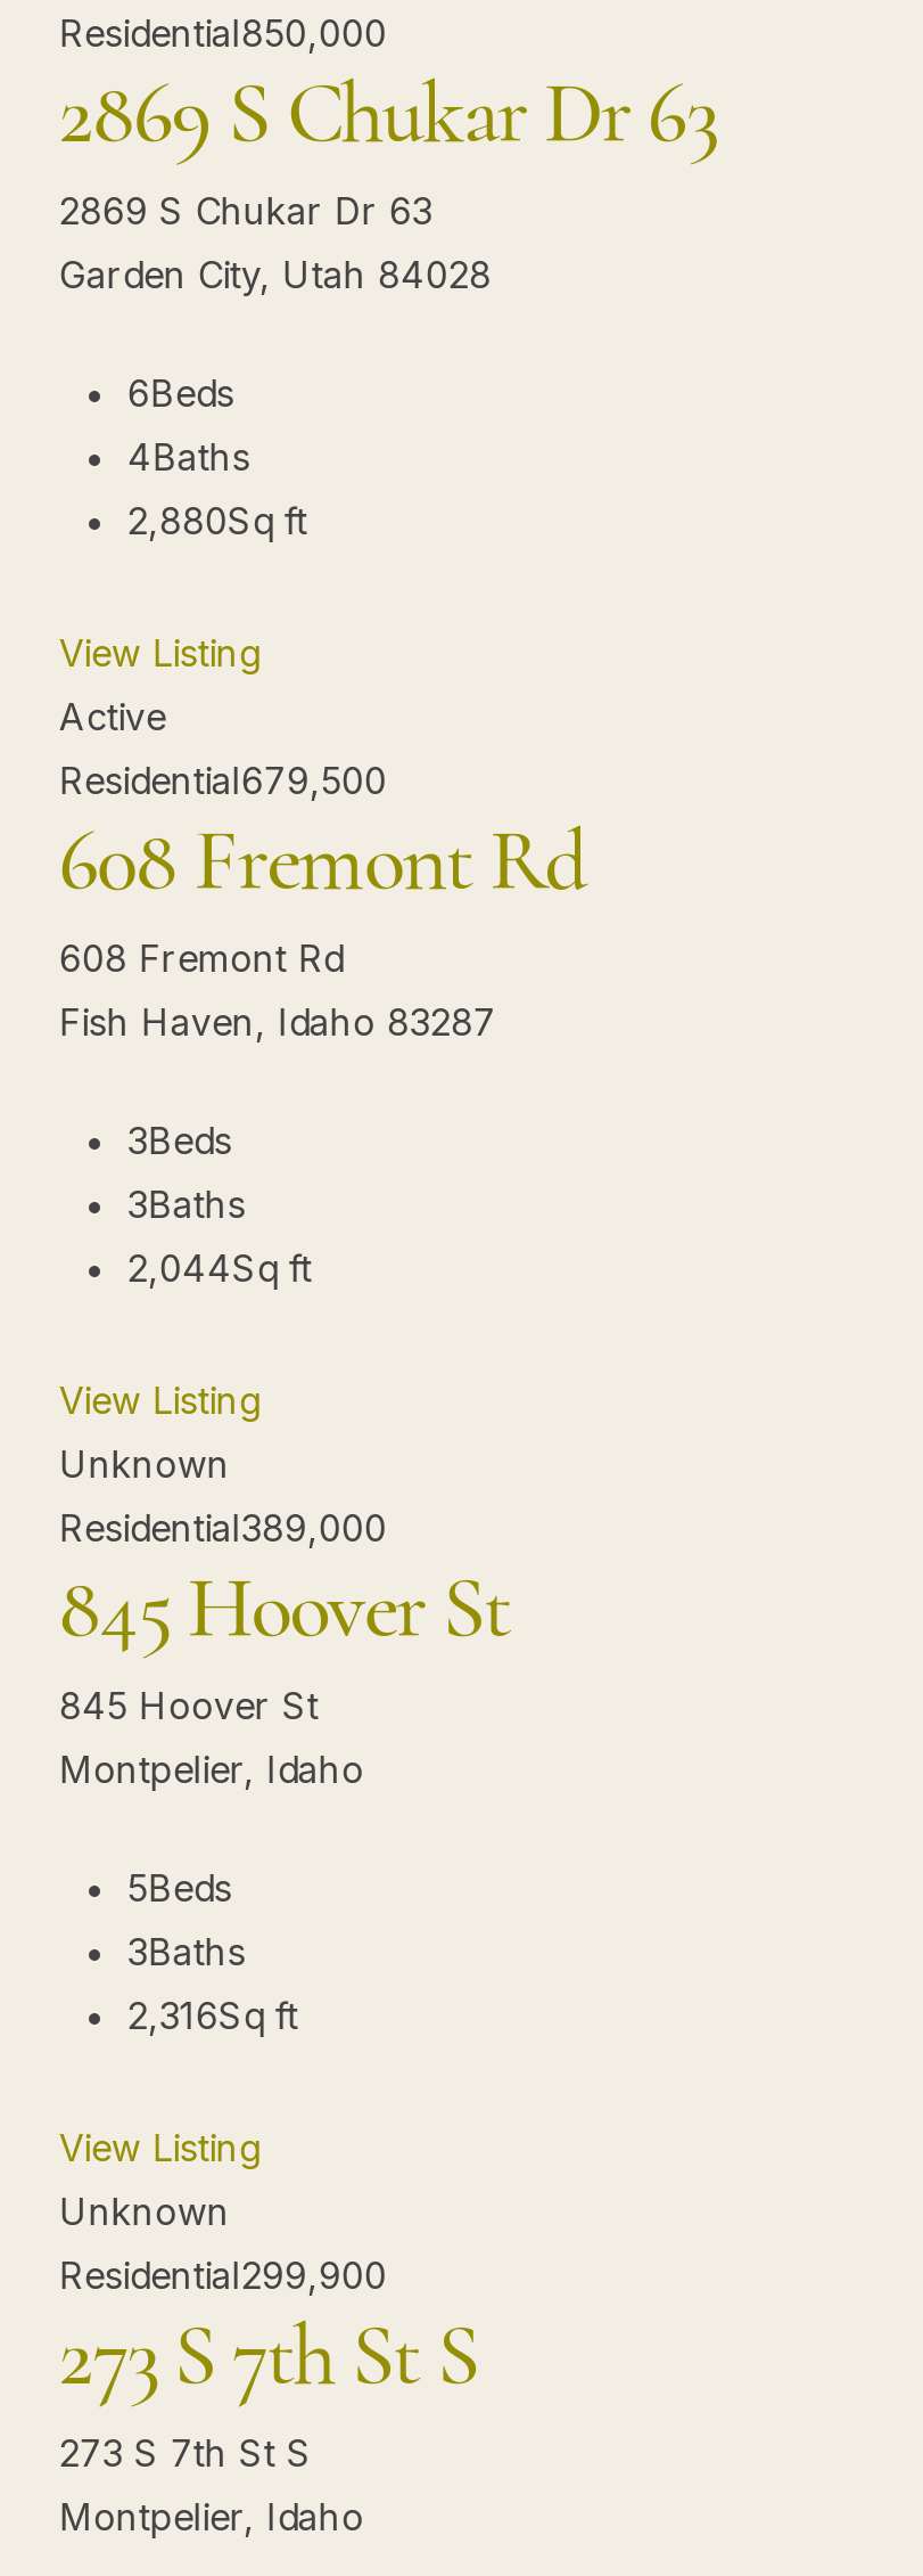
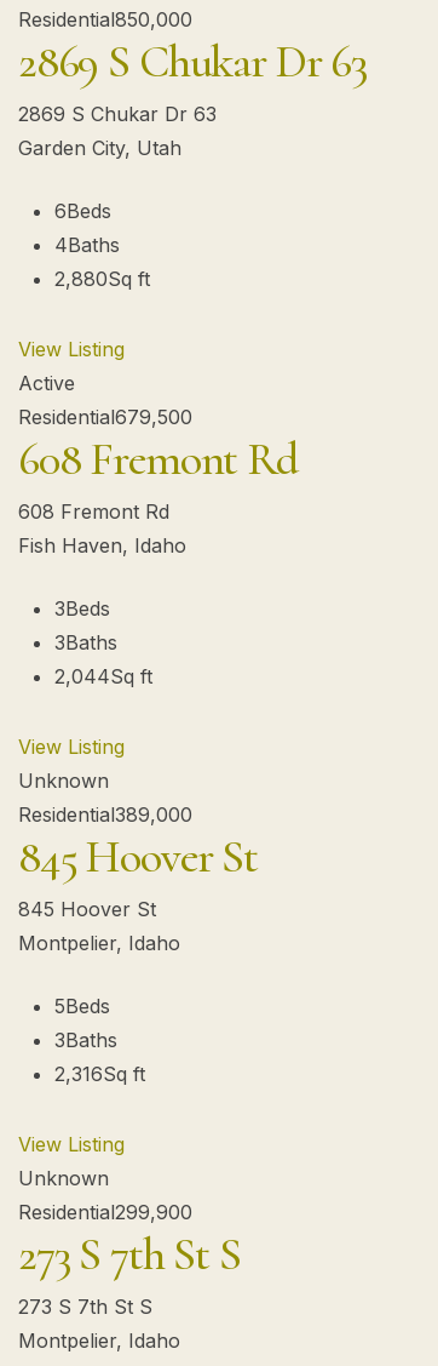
[59,252,491,297] Garden City, Utah 84028 -> [18,136,181,160] Garden City, Utah
[59,999,496,1045] Fish Haven, Idaho 83287 -> [18,533,186,558] Fish Haven, Idaho

